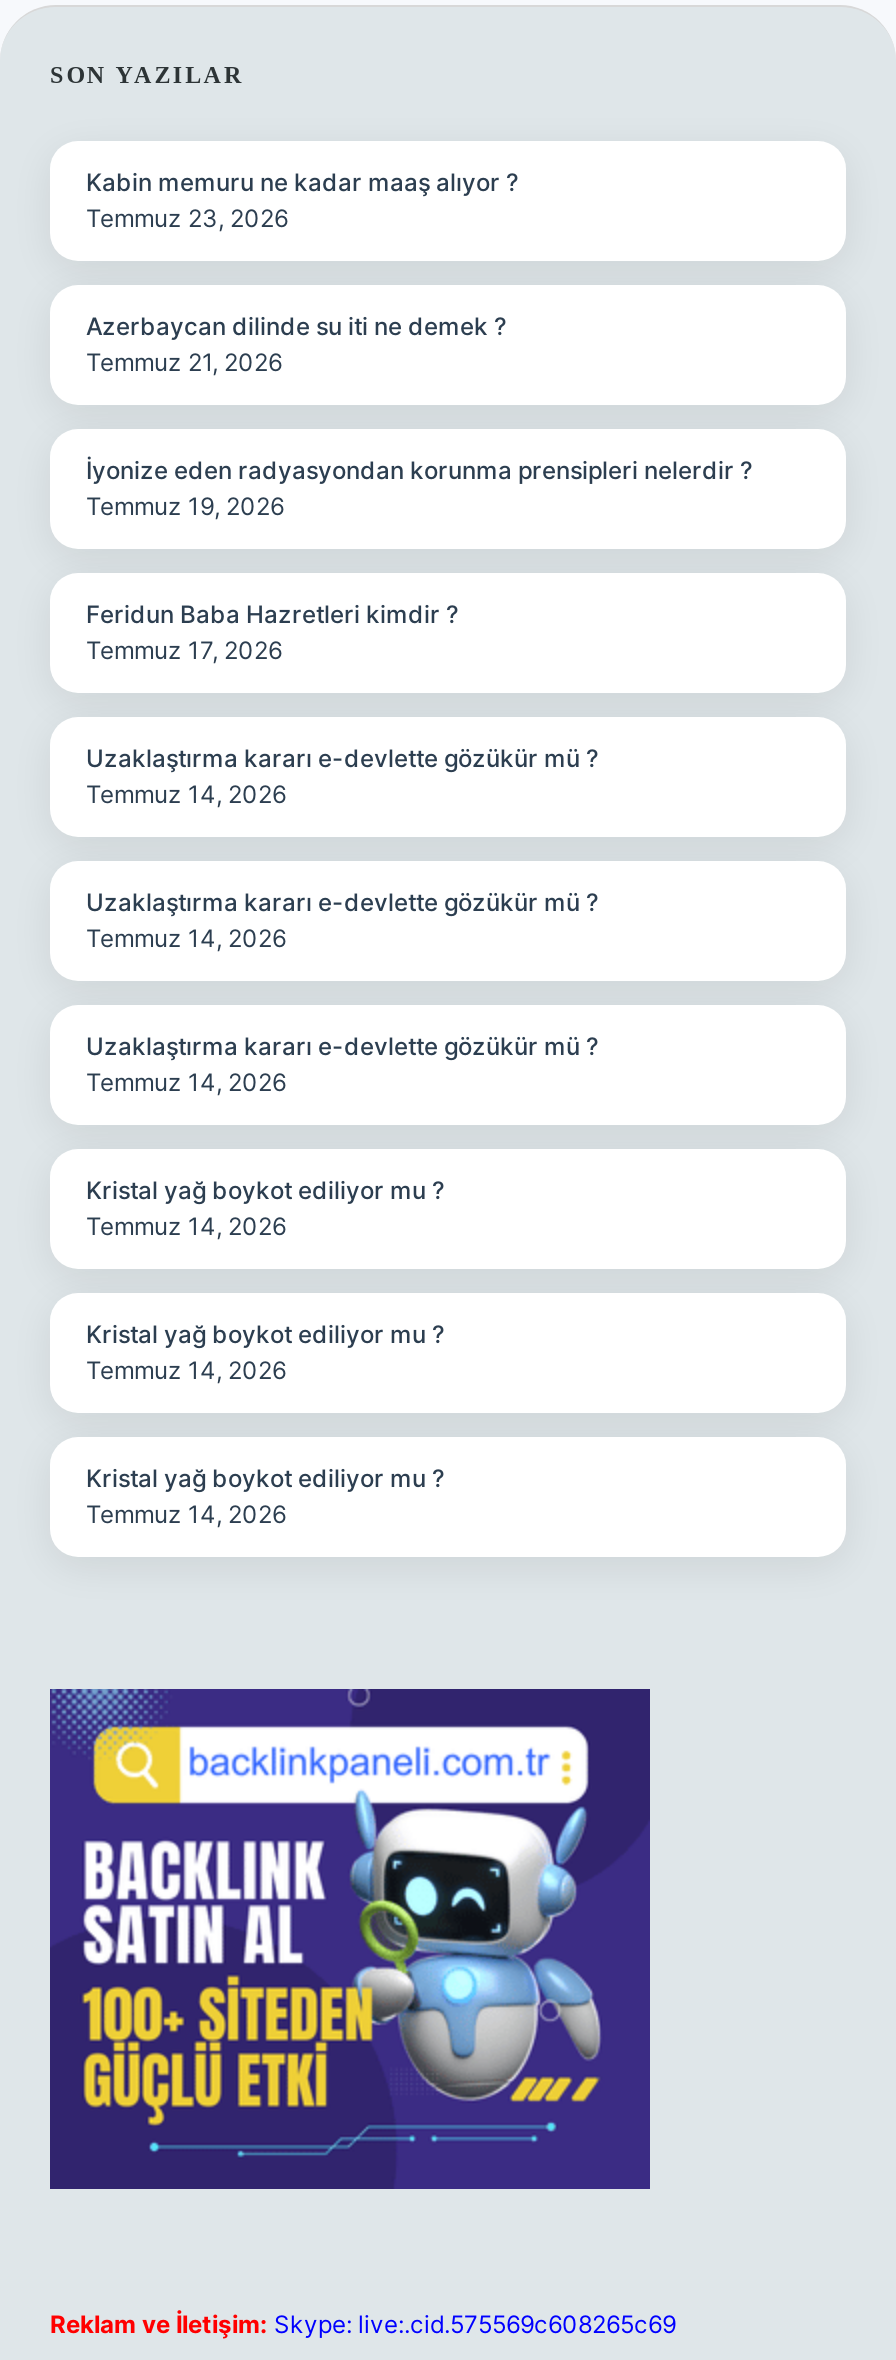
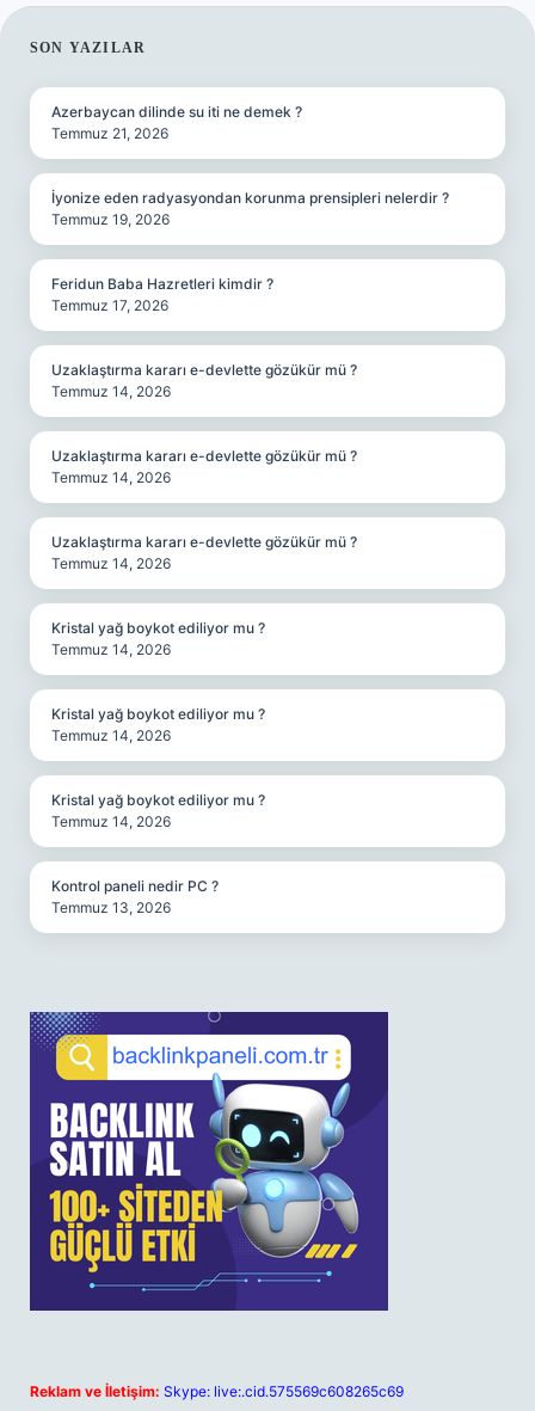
[86,167,518,233] Kabin memuru ne kadar maaş alıyor ? | Temmuz 23, 2026 -> none
moved [86,311,752,1529] -> [51,103,449,830]: Azerbaycan dilinde su iti ne demek ? | Temmuz 21, 2026 | İyonize eden radyasyondan korunma prensipleri nelerdir ? | ... | Kristal yağ boykot ediliyor mu ? | Temmuz 14, 2026
none -> [51,877,219,916] Kontrol paneli nedir PC ? | Temmuz 13, 2026

